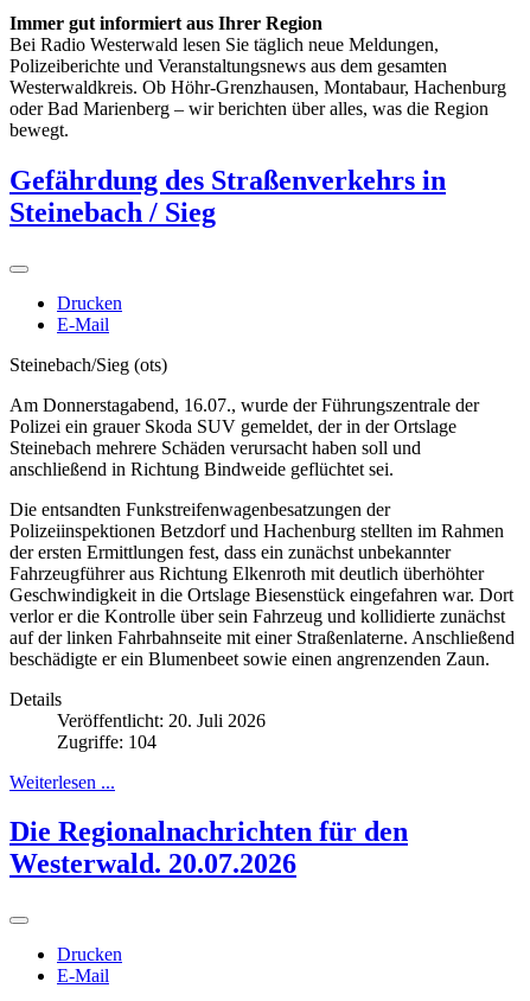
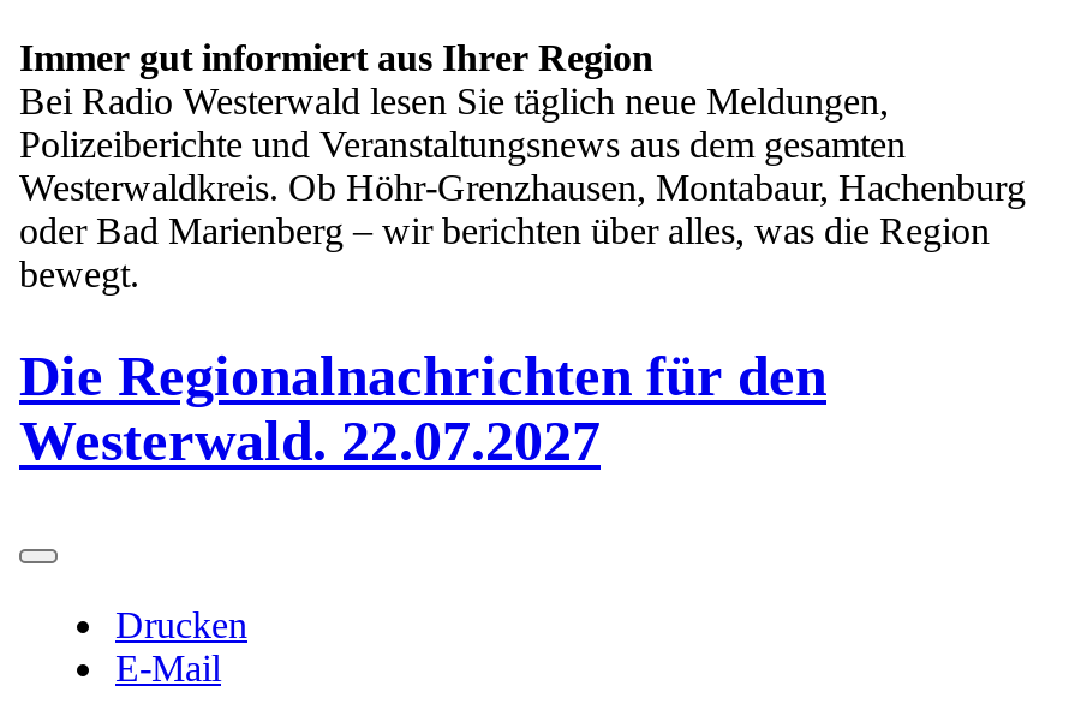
[9,164,515,792] Gefährdung des Straßenverkehrs in | Steinebach / Sieg | Drucken | E-Mail | Steinebach/Sieg (ots) | Am Donnerstagabend, 16.07., wurde der Führungszentrale der | Polizei ein grauer Skoda SUV gemeldet, der in der Ortslage | Steinebach mehrere Schäden verursacht haben soll und | anschließend in Richtung Bindweide geflüchtet sei. | Die entsandten Funkstreifenwagenbesatzungen der | Polizeiinspektionen Betzdorf und Hachenburg stellten im Rahmen | der ersten Ermittlungen fest, dass ein zunächst unbekannter | Fahrzeugführer aus Richtung Elkenroth mit deutlich überhöhter | Geschwindigkeit in die Ortslage Biesenstück eingefahren war. Dort | verlor er die Kontrolle über sein Fahrzeug und kollidierte zunächst | auf der linken Fahrbahnseite mit einer Straßenlaterne. Anschließend | beschädigte er ein Blumenbeet sowie einen angrenzenden Zaun. | Details | Veröffentlicht: 20. Juli 2026 | Zugriffe: 104 | Weiterlesen ... -> none
[9,848,296,879] Westerwald. 20.07.2026 -> [19,409,601,471] Westerwald. 22.07.2027

